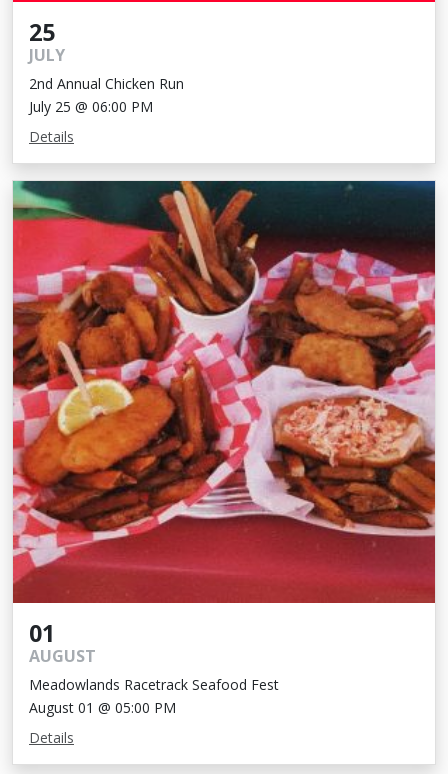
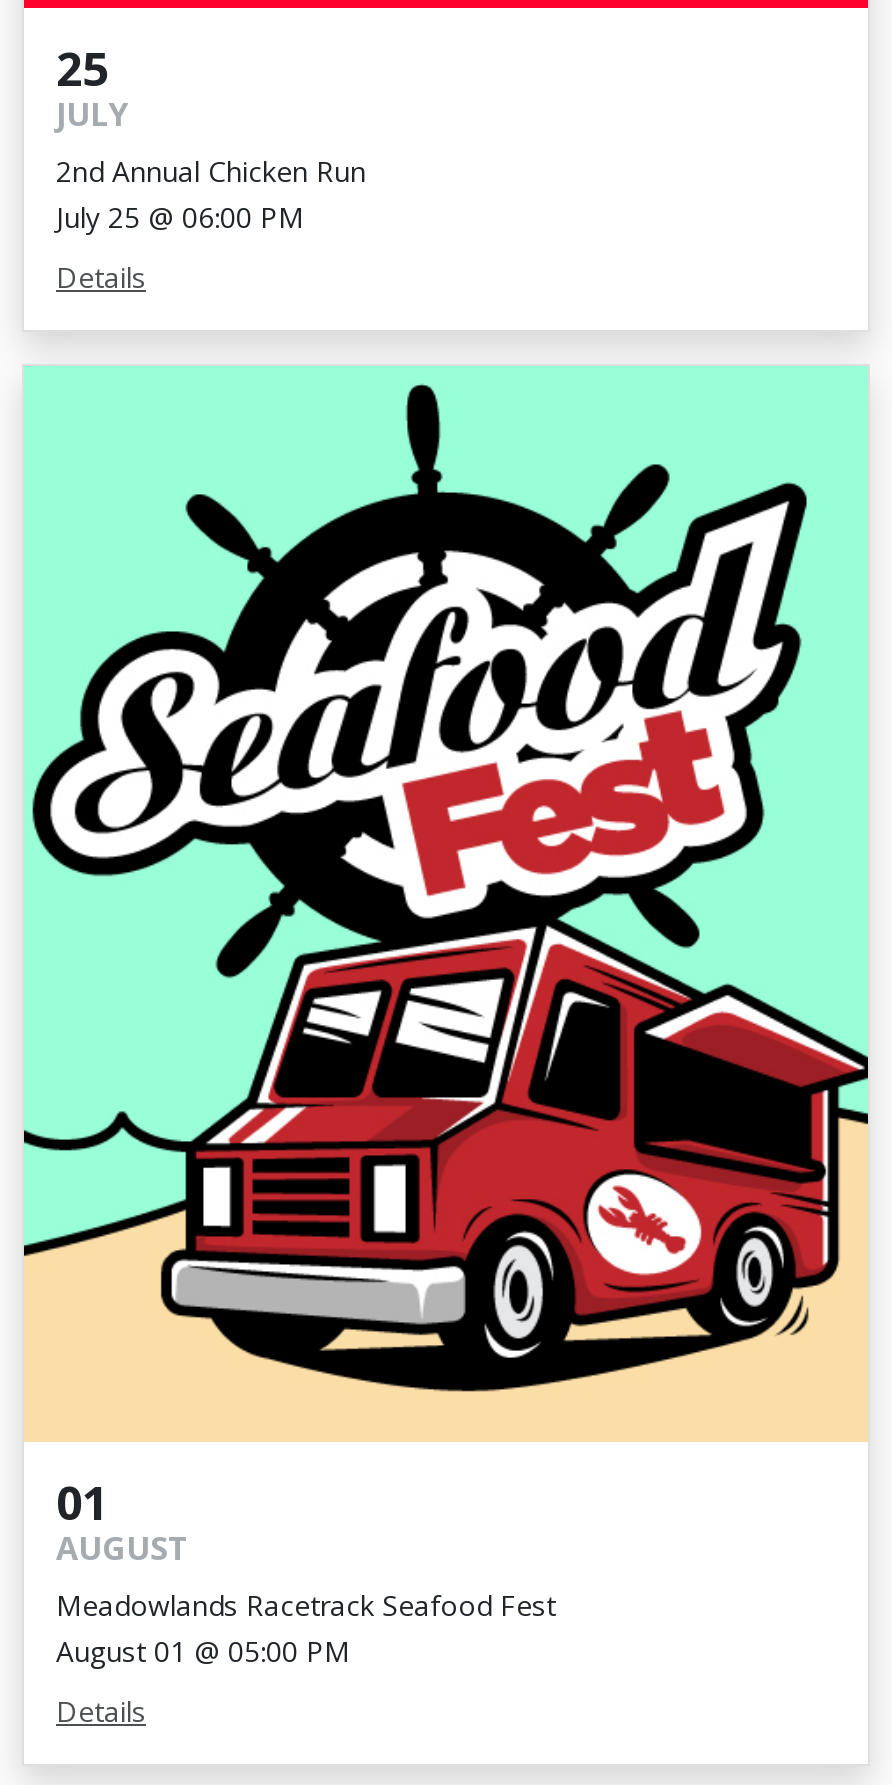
[12,180,436,604] [image] -> [22,365,870,1443] [image]

